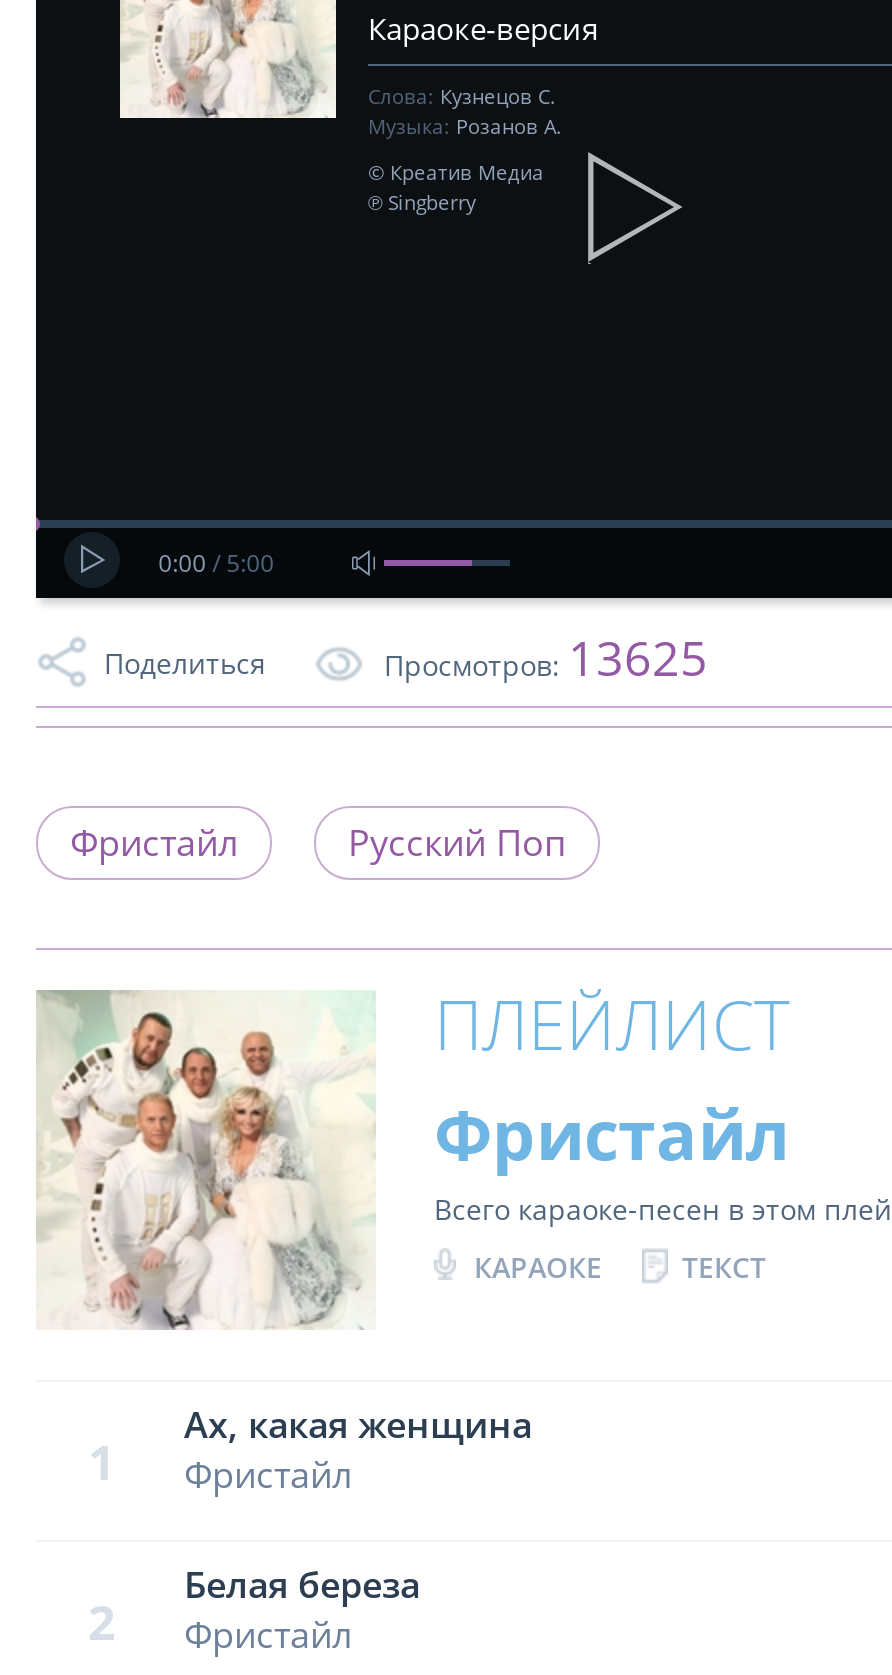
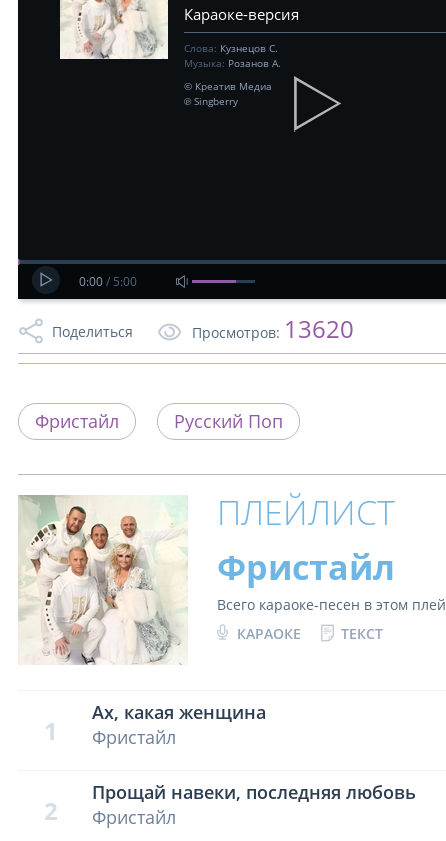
[384,624,708,690] Просмотров: 13625 -> [192,312,354,345] Просмотров: 13620
[184,1560,420,1608] Белая береза -> [92,780,416,804] Прощай навеки, последняя любовь

